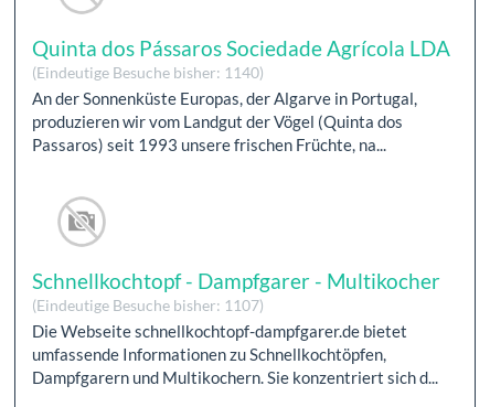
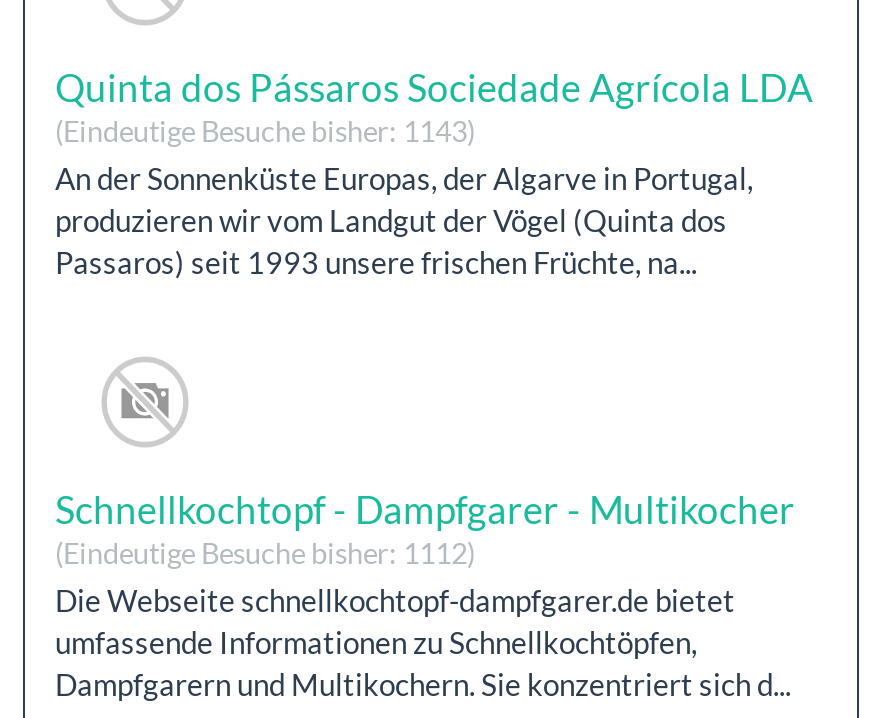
[32,63,264,81] (Eindeutige Besuche bisher: 1140) -> [55,114,475,148] (Eindeutige Besuche bisher: 1143)
[32,296,264,315] (Eindeutige Besuche bisher: 1107) -> [55,536,475,570] (Eindeutige Besuche bisher: 1112)

